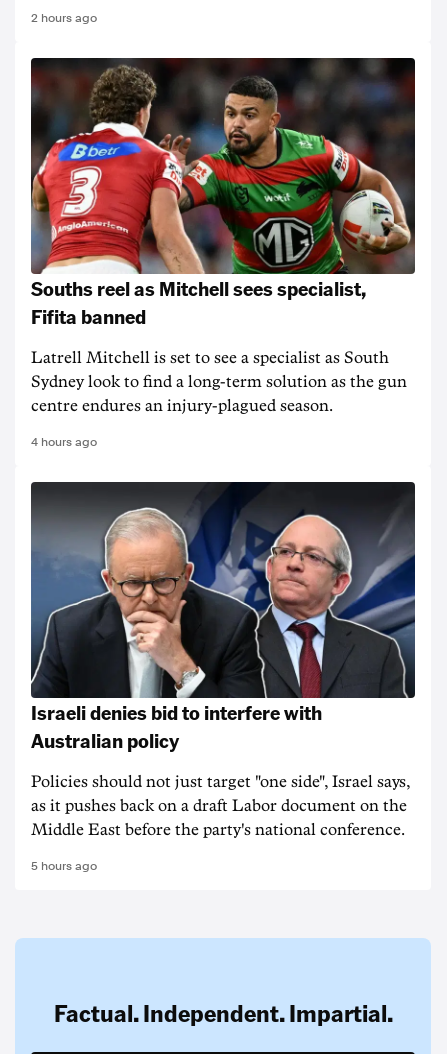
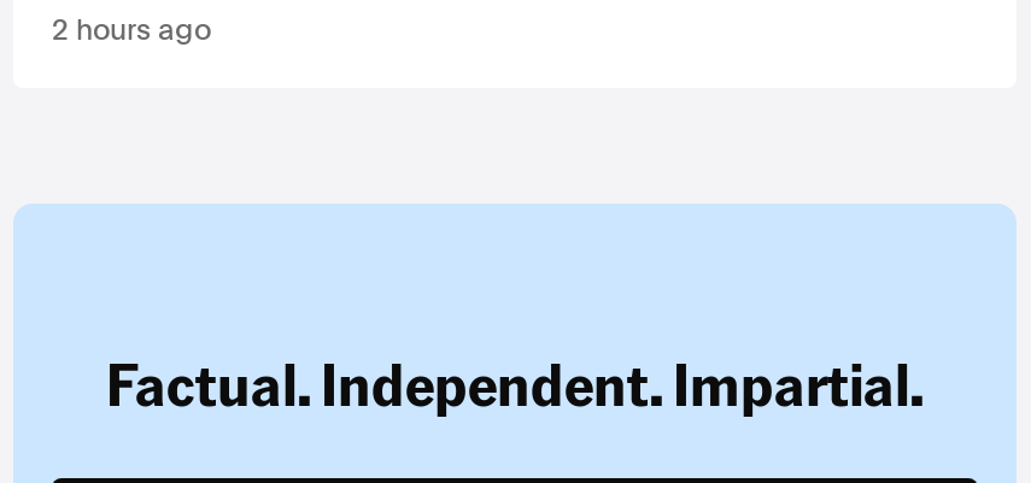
[30,57,416,449] [image] | Souths reel as Mitchell sees specialist, | Fifita banned | Latrell Mitchell is set to see a specialist as South | Sydney look to find a long-term solution as the gun | centre endures an injury-plagued season. | 4 hours ago -> none
[30,481,416,873] [image] | Israeli denies bid to interfere with | Australian policy | Policies should not just target "one side", Israel says, | as it pushes back on a draft Labor document on the | Middle East before the party's national conference. | 5 hours ago -> none

